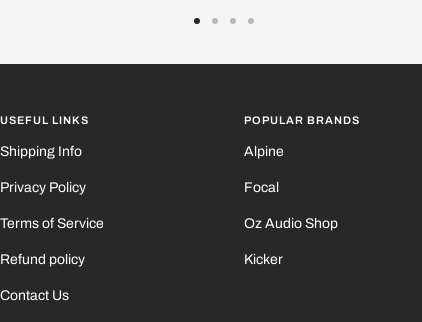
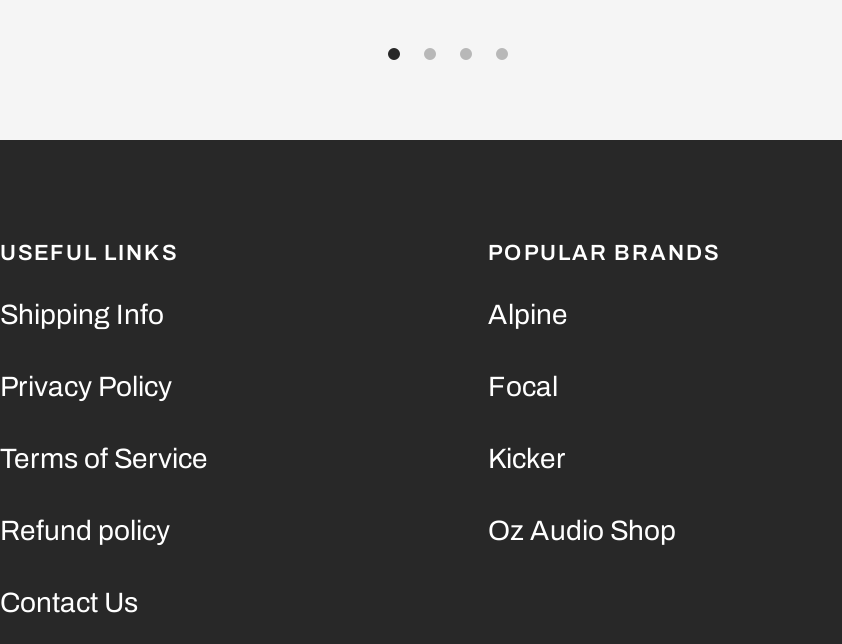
moved [244,216,338,231] -> [488,517,676,547]: Oz Audio Shop
moved [244,252,283,267] -> [488,445,566,475]: Kicker

